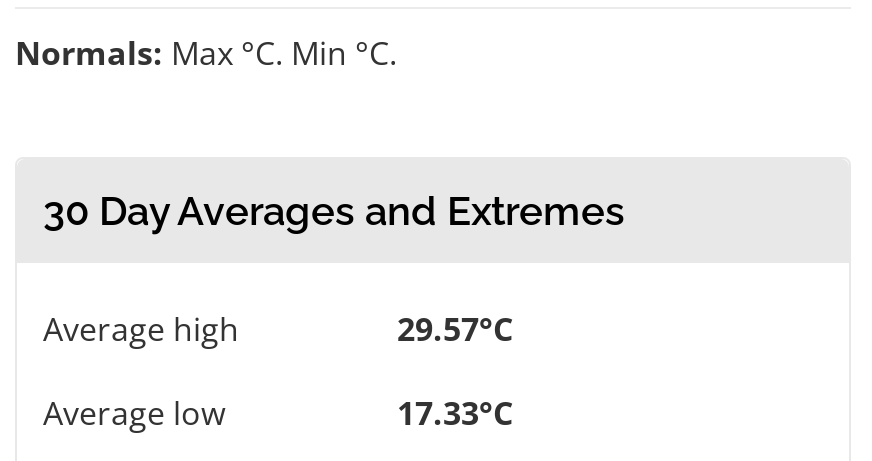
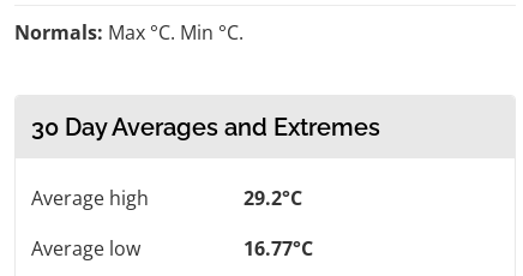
[397,308,513,352] 29.57°C -> [244,185,302,212] 29.2°C
[397,392,513,436] 17.33°C -> [244,236,313,262] 16.77°C

